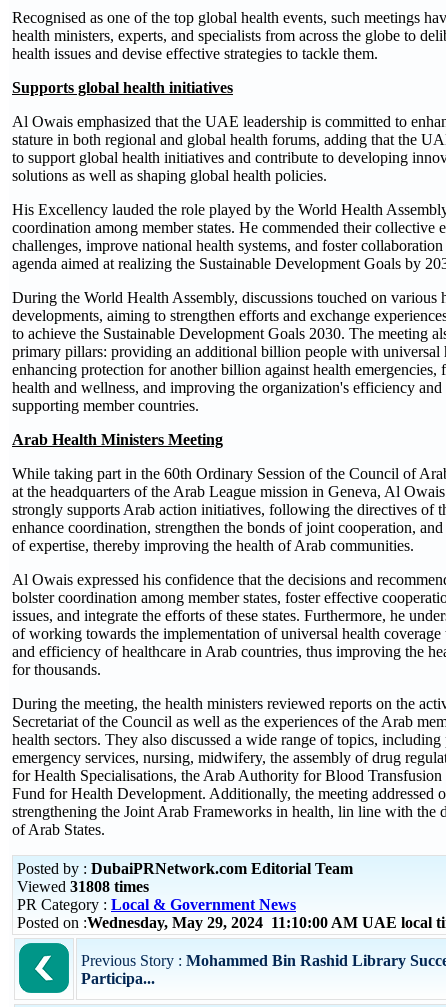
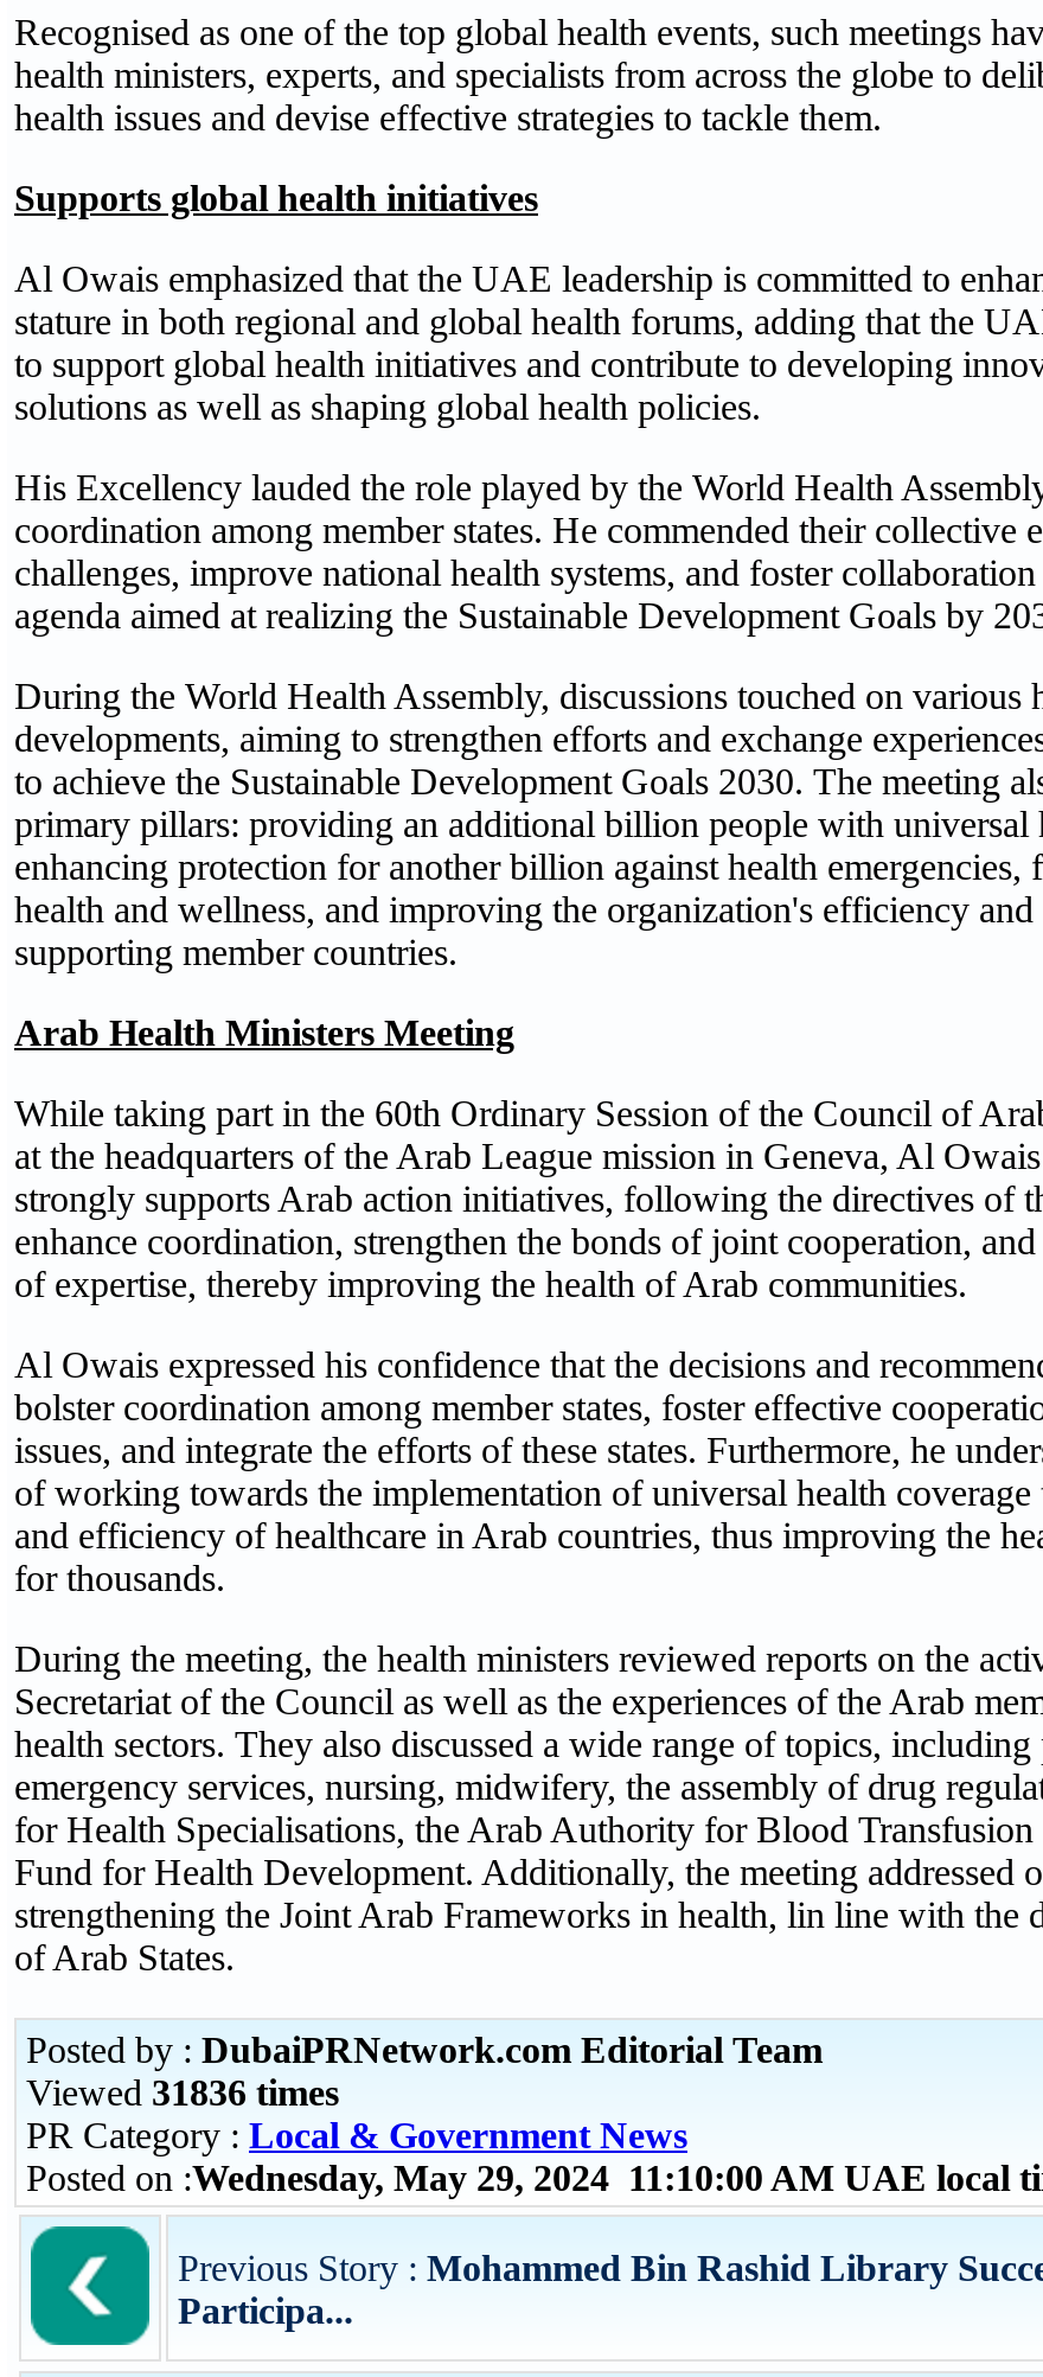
[17,878,149,895] Viewed 31808 times -> [26,2072,339,2113] Viewed 31836 times

